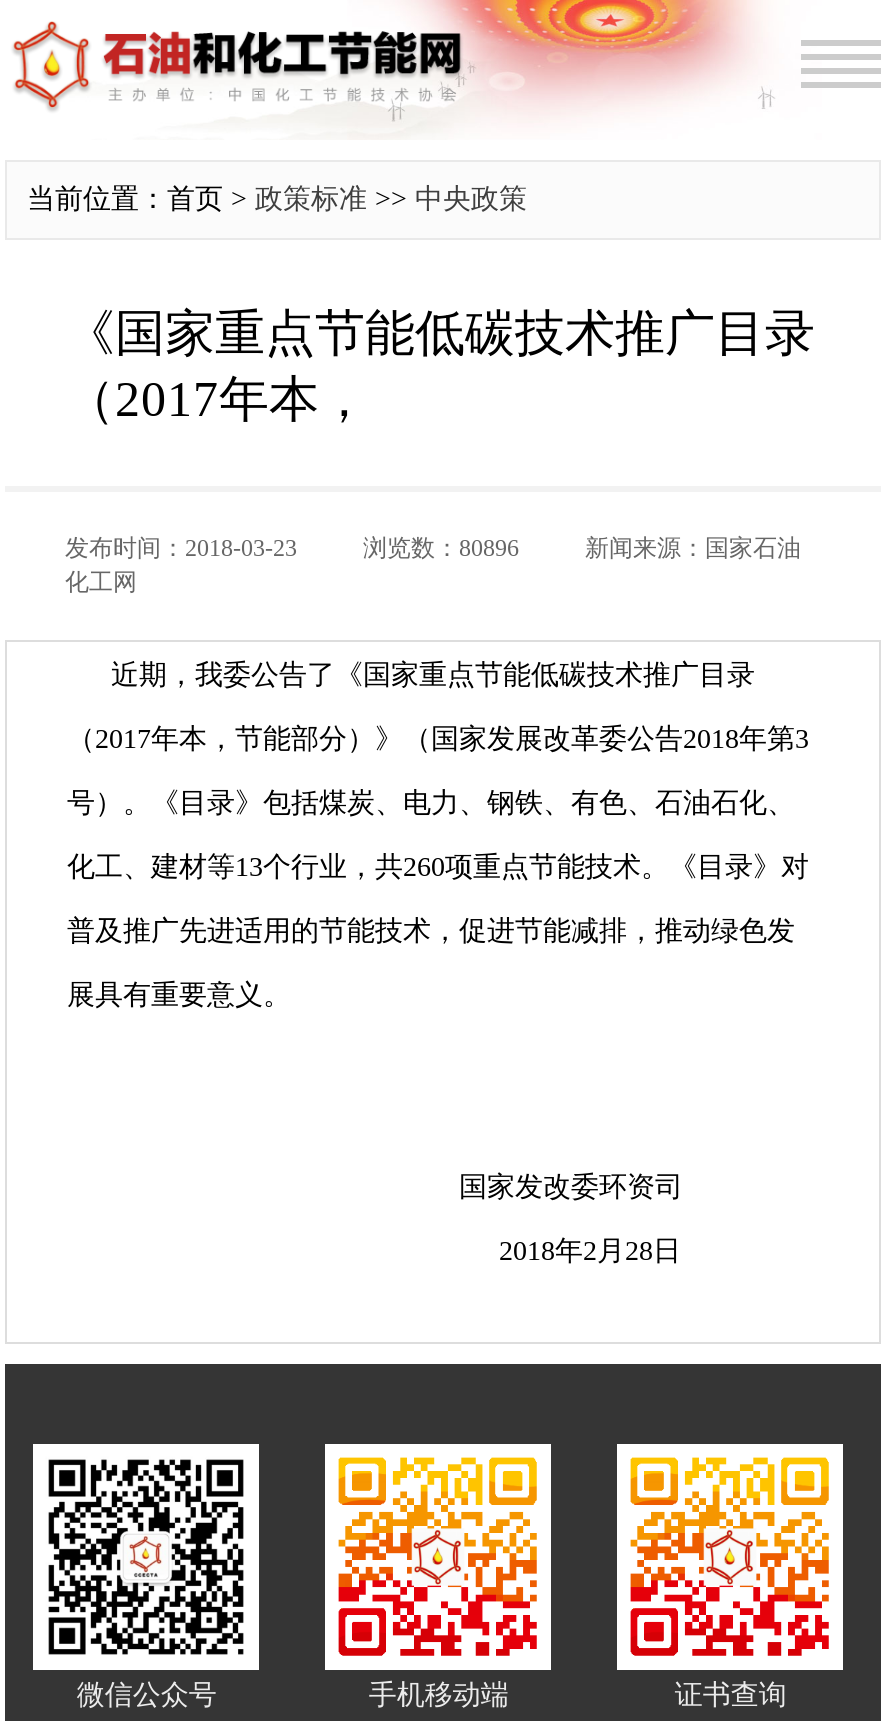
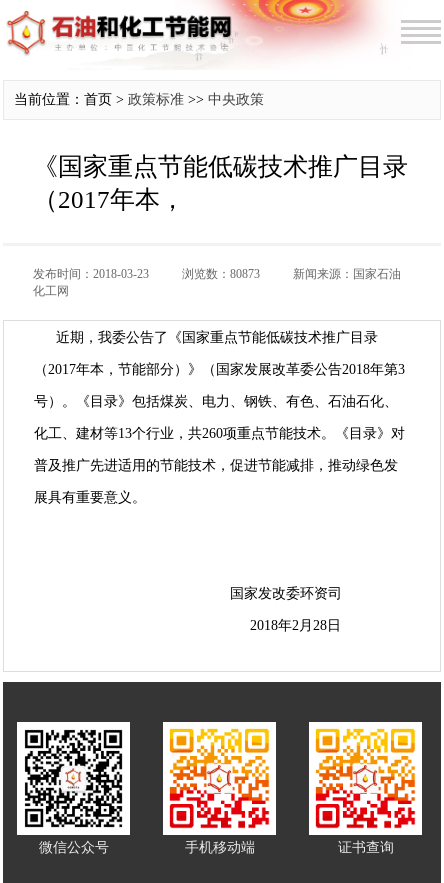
[363,534,519,562] 浏览数：80896 -> [182,267,260,281] 浏览数：80873

